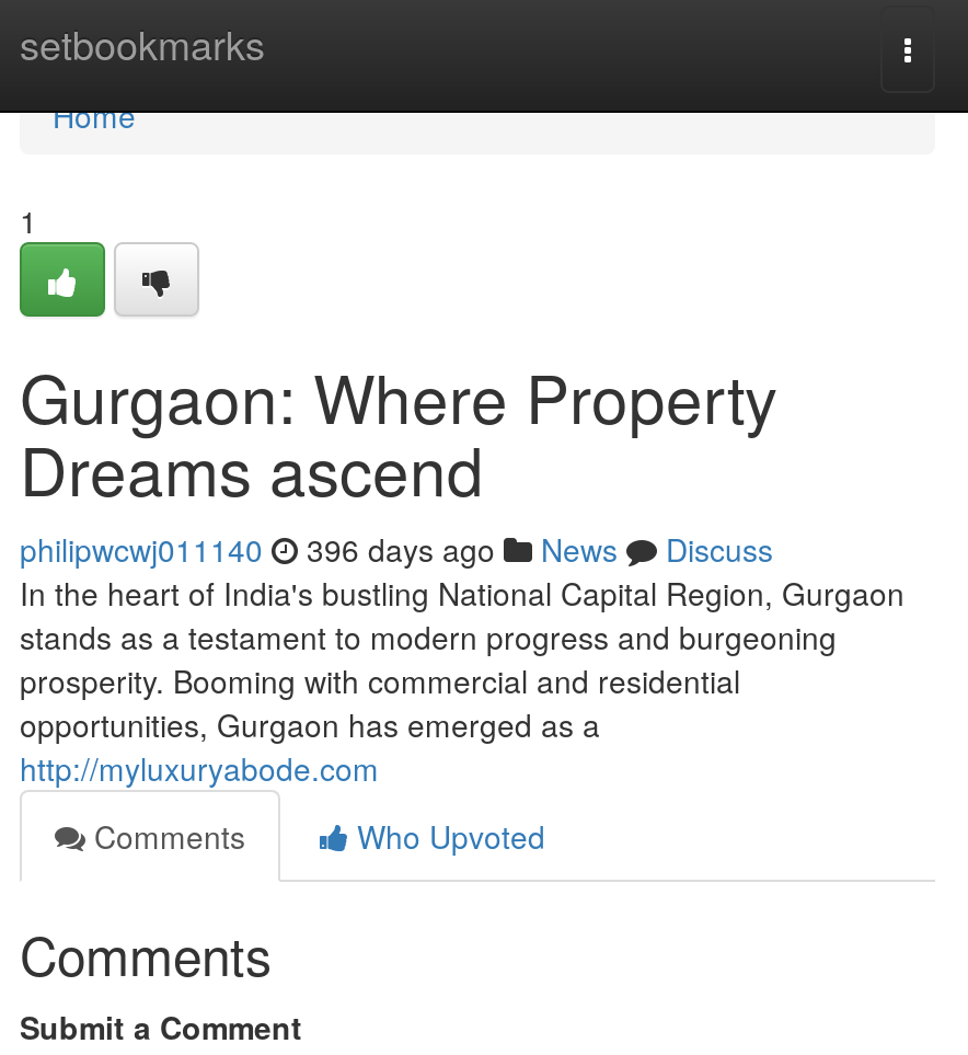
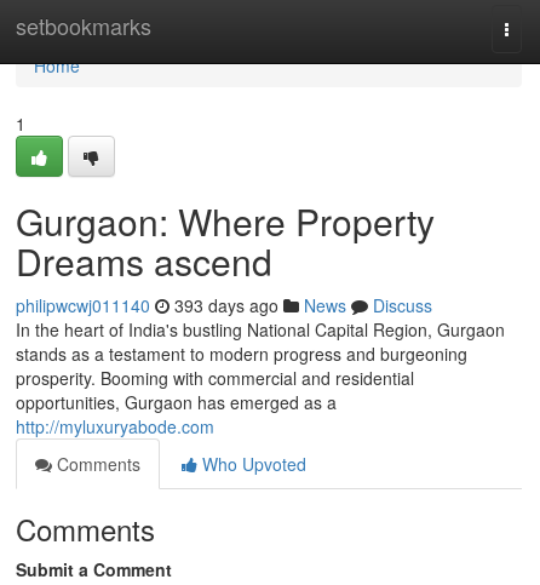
[20,527,773,571] philipwcwj011140 396 days ago News Discuss -> [16,293,432,317] philipwcwj011140 393 days ago News Discuss

